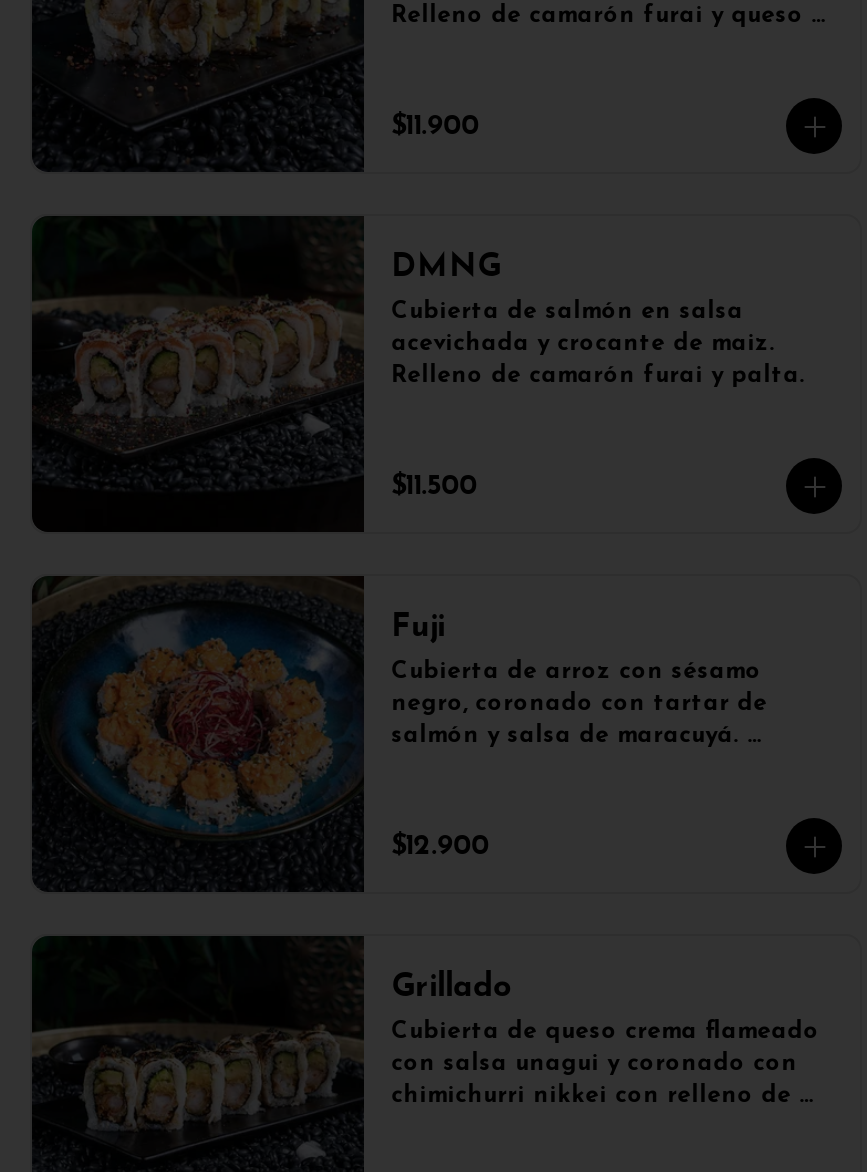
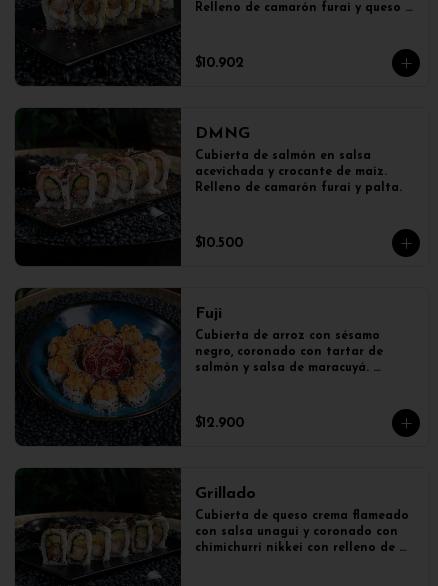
[391,112,479,142] $11.900 -> [195,56,244,71] $10.902
[391,472,477,502] $11.500 -> [195,236,243,251] $10.500

